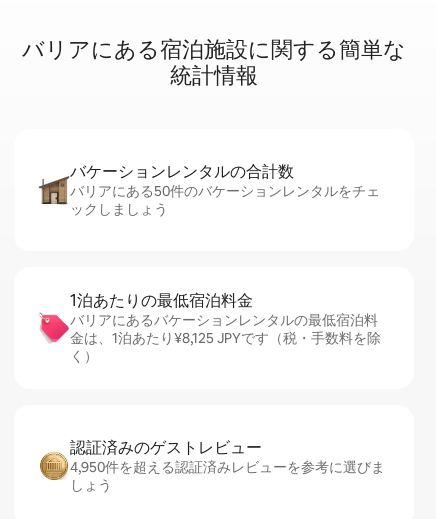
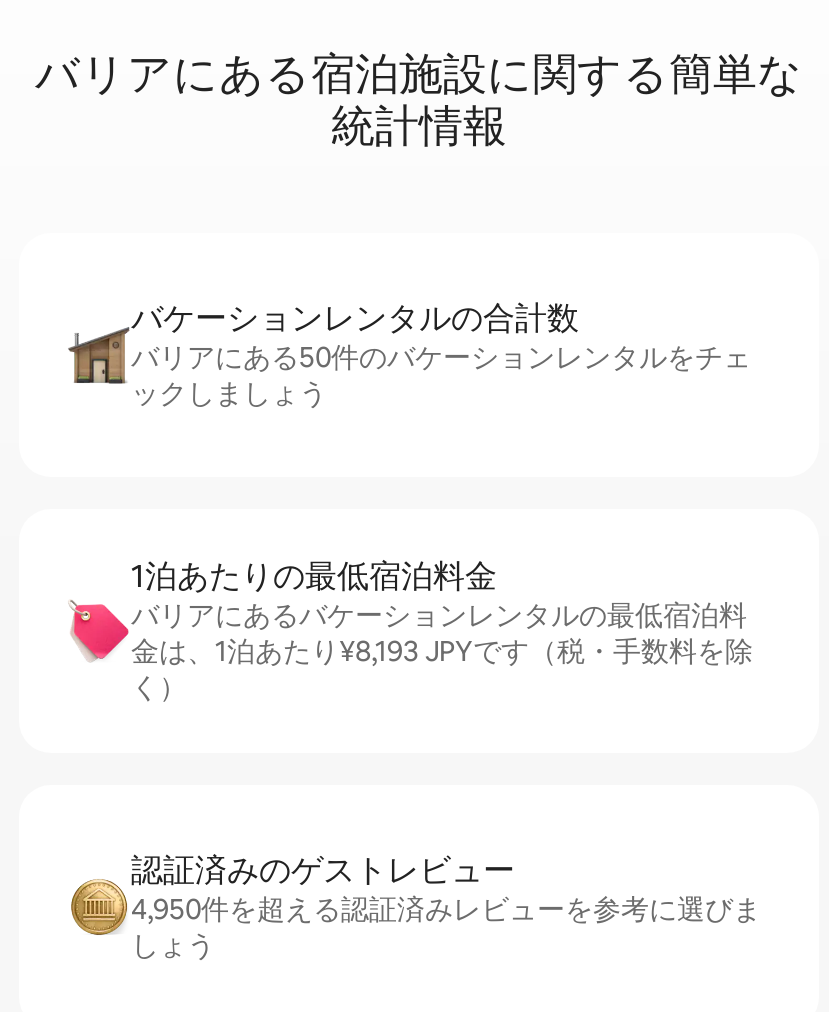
[70,329,381,347] 金は、1泊あたり¥8,125 JPYです（税・手数料を除 -> [131,632,753,668] 金は、1泊あたり¥8,193 JPYです（税・手数料を除

